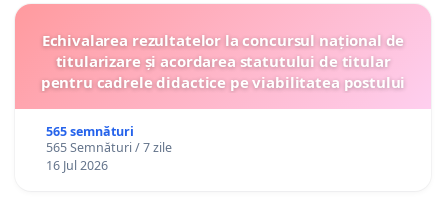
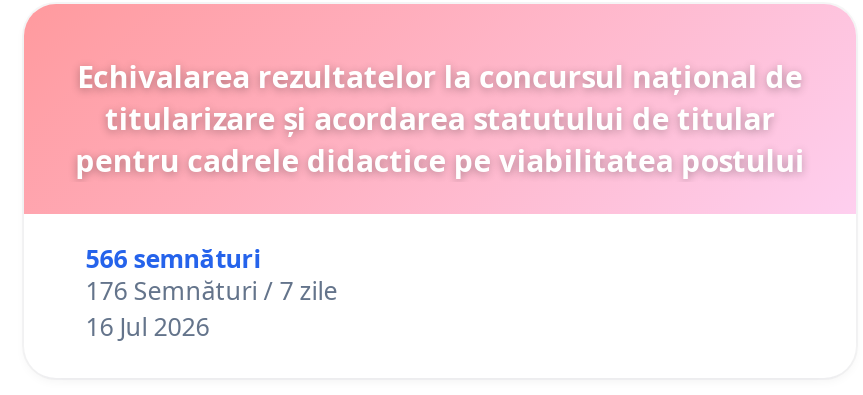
[46,123,134,140] 565 semnături -> [86,242,262,276] 566 semnături
[46,139,172,156] 565 Semnături / 7 zile -> [86,274,338,308] 176 Semnături / 7 zile

